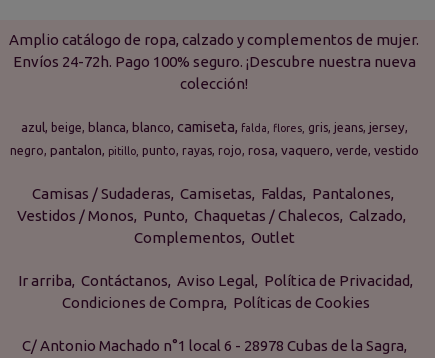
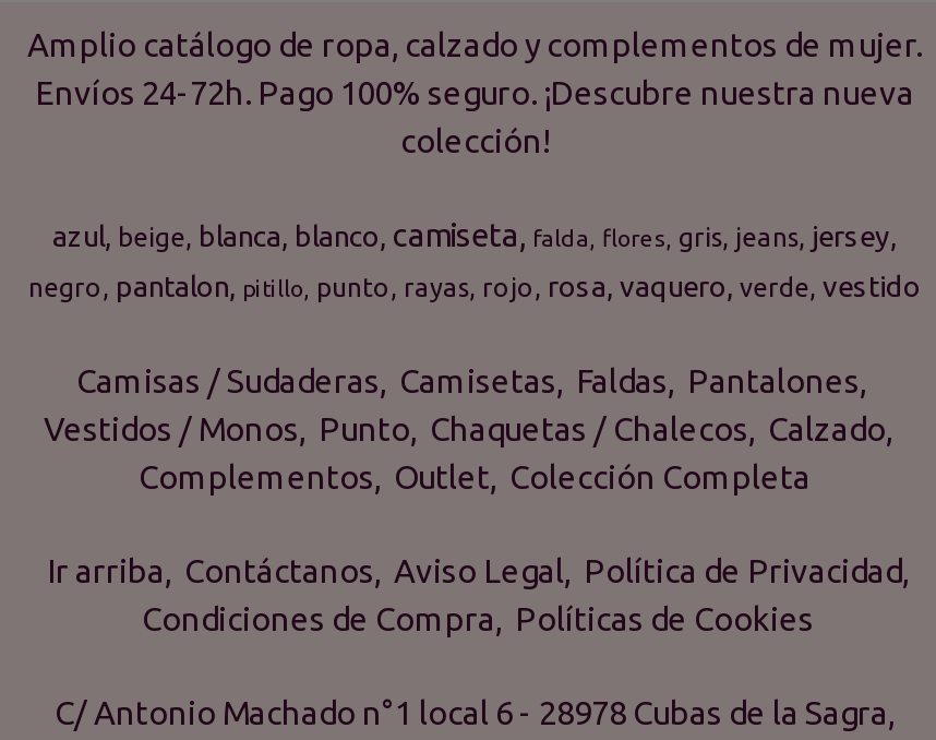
[133,229,294,246] Complementos Outlet -> [139,459,811,496] Complementos Outlet Colección Completa

